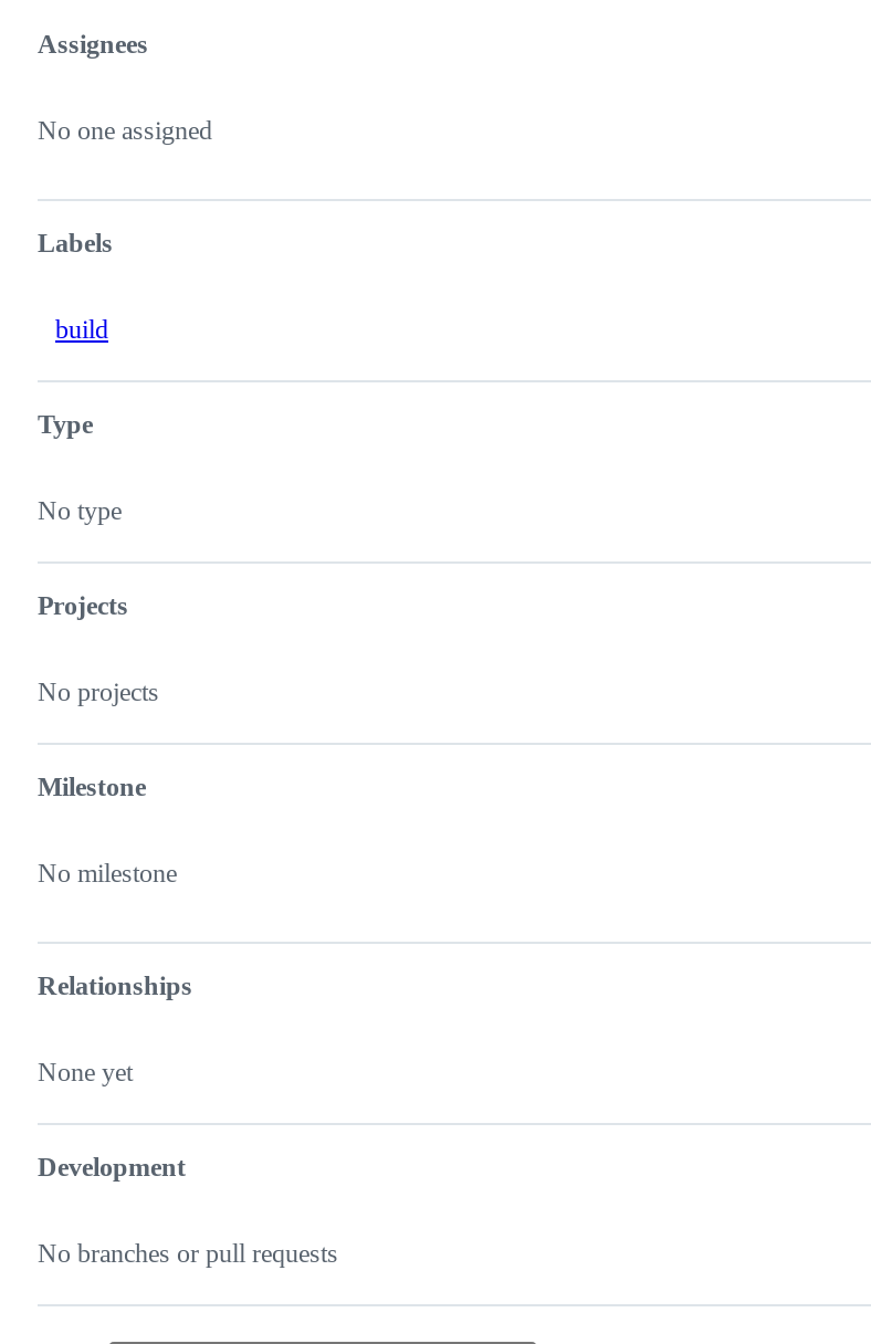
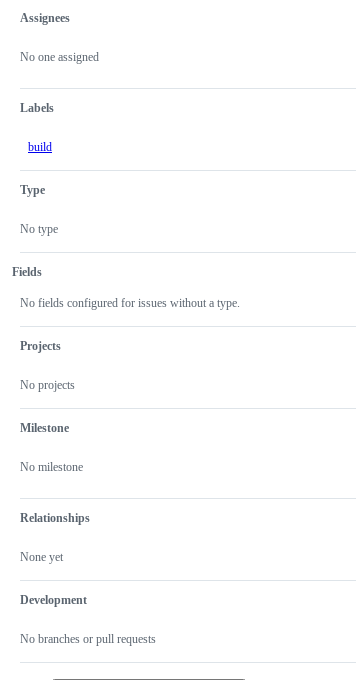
none -> [12,265,240,310] Fields | No fields configured for issues without a type.

